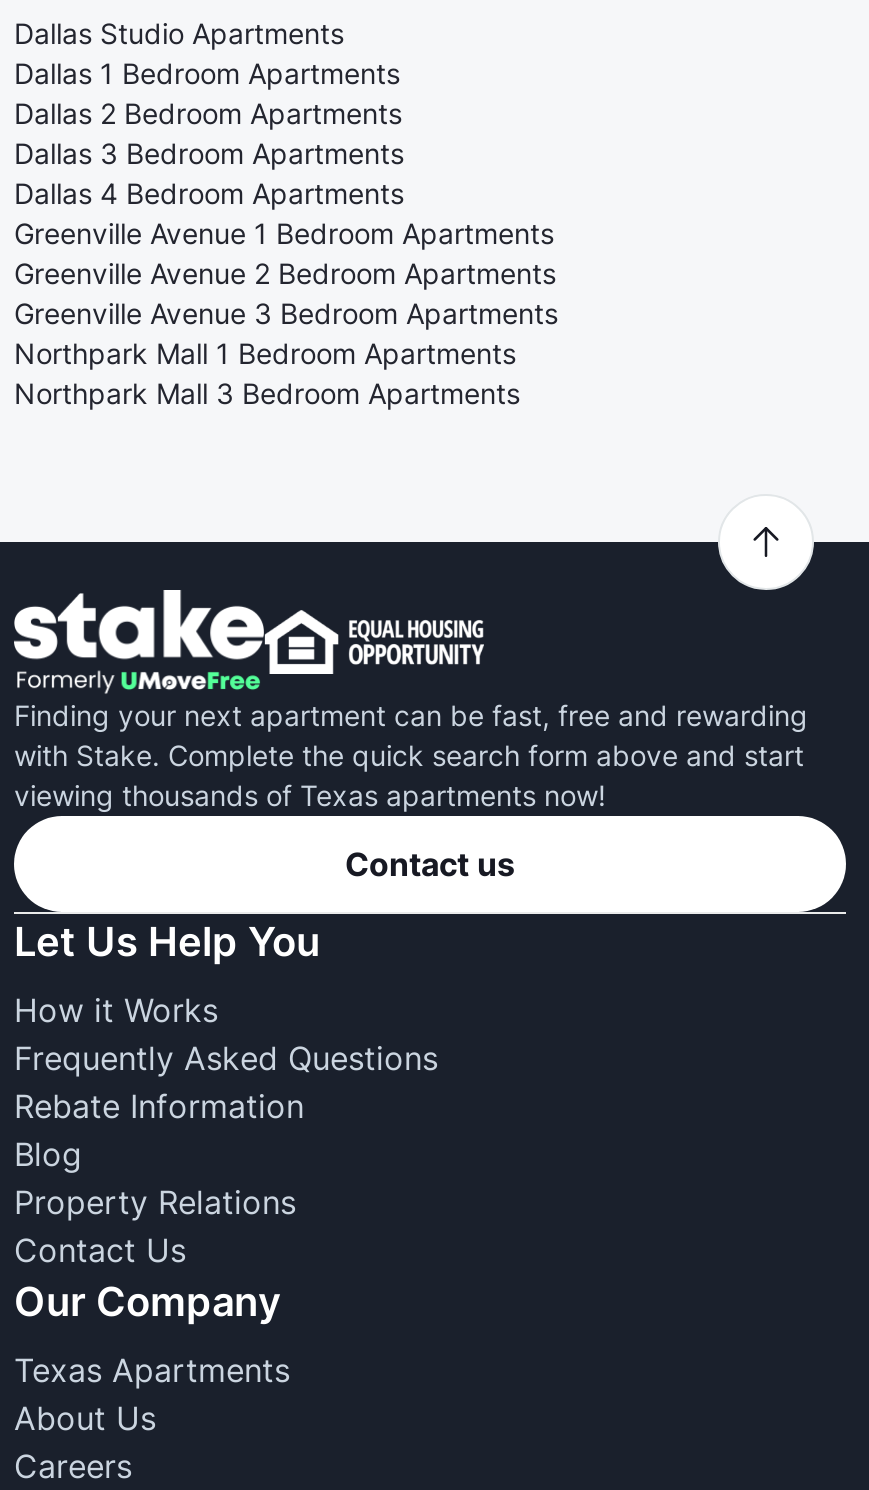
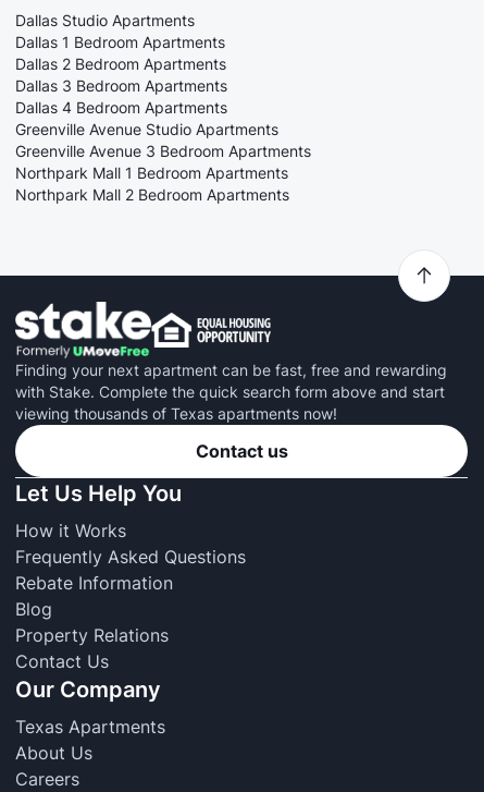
[14,215,556,289] Greenville Avenue 1 Bedroom Apartments | Greenville Avenue 2 Bedroom Apartments -> [15,119,278,138] Greenville Avenue Studio Apartments
[14,375,520,409] Northpark Mall 3 Bedroom Apartments -> [15,185,289,203] Northpark Mall 2 Bedroom Apartments

